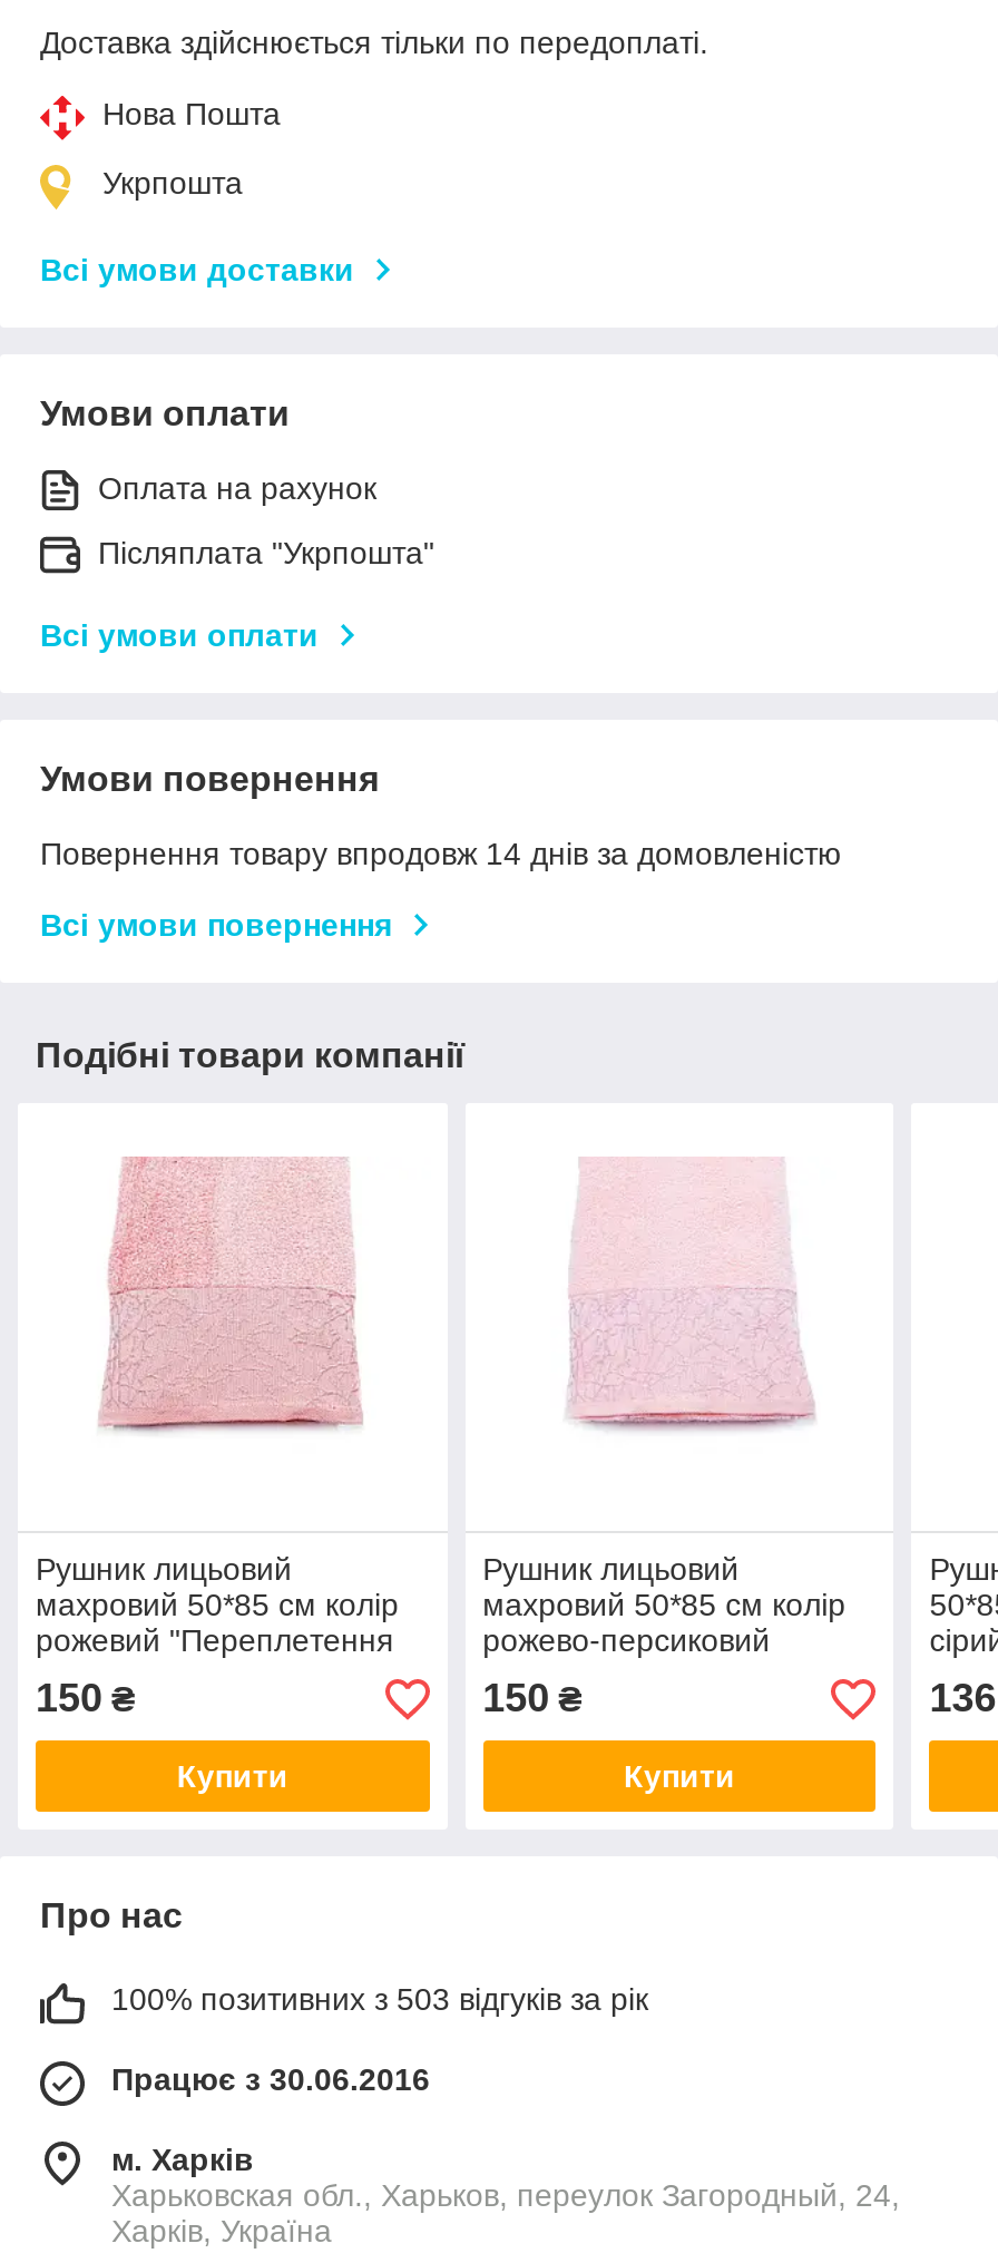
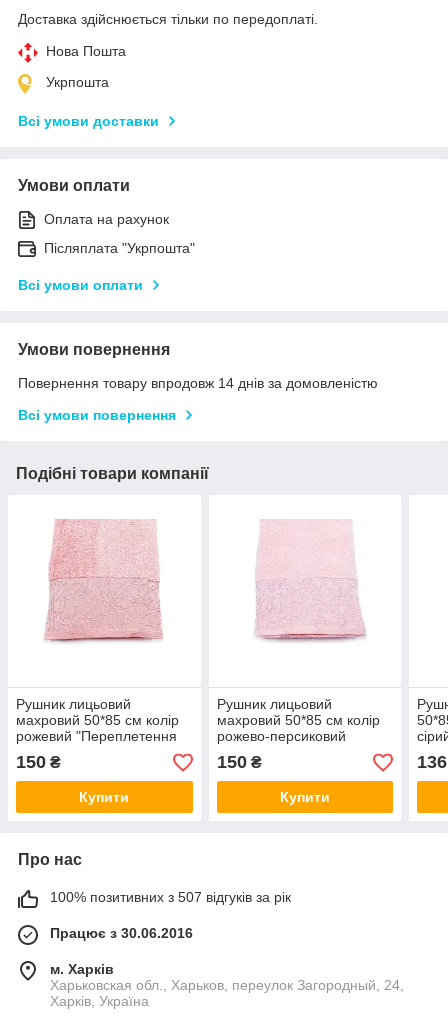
[111,1982,648,2018] 100% позитивних з 503 відгуків за рік -> [50,889,291,905] 100% позитивних з 507 відгуків за рік

